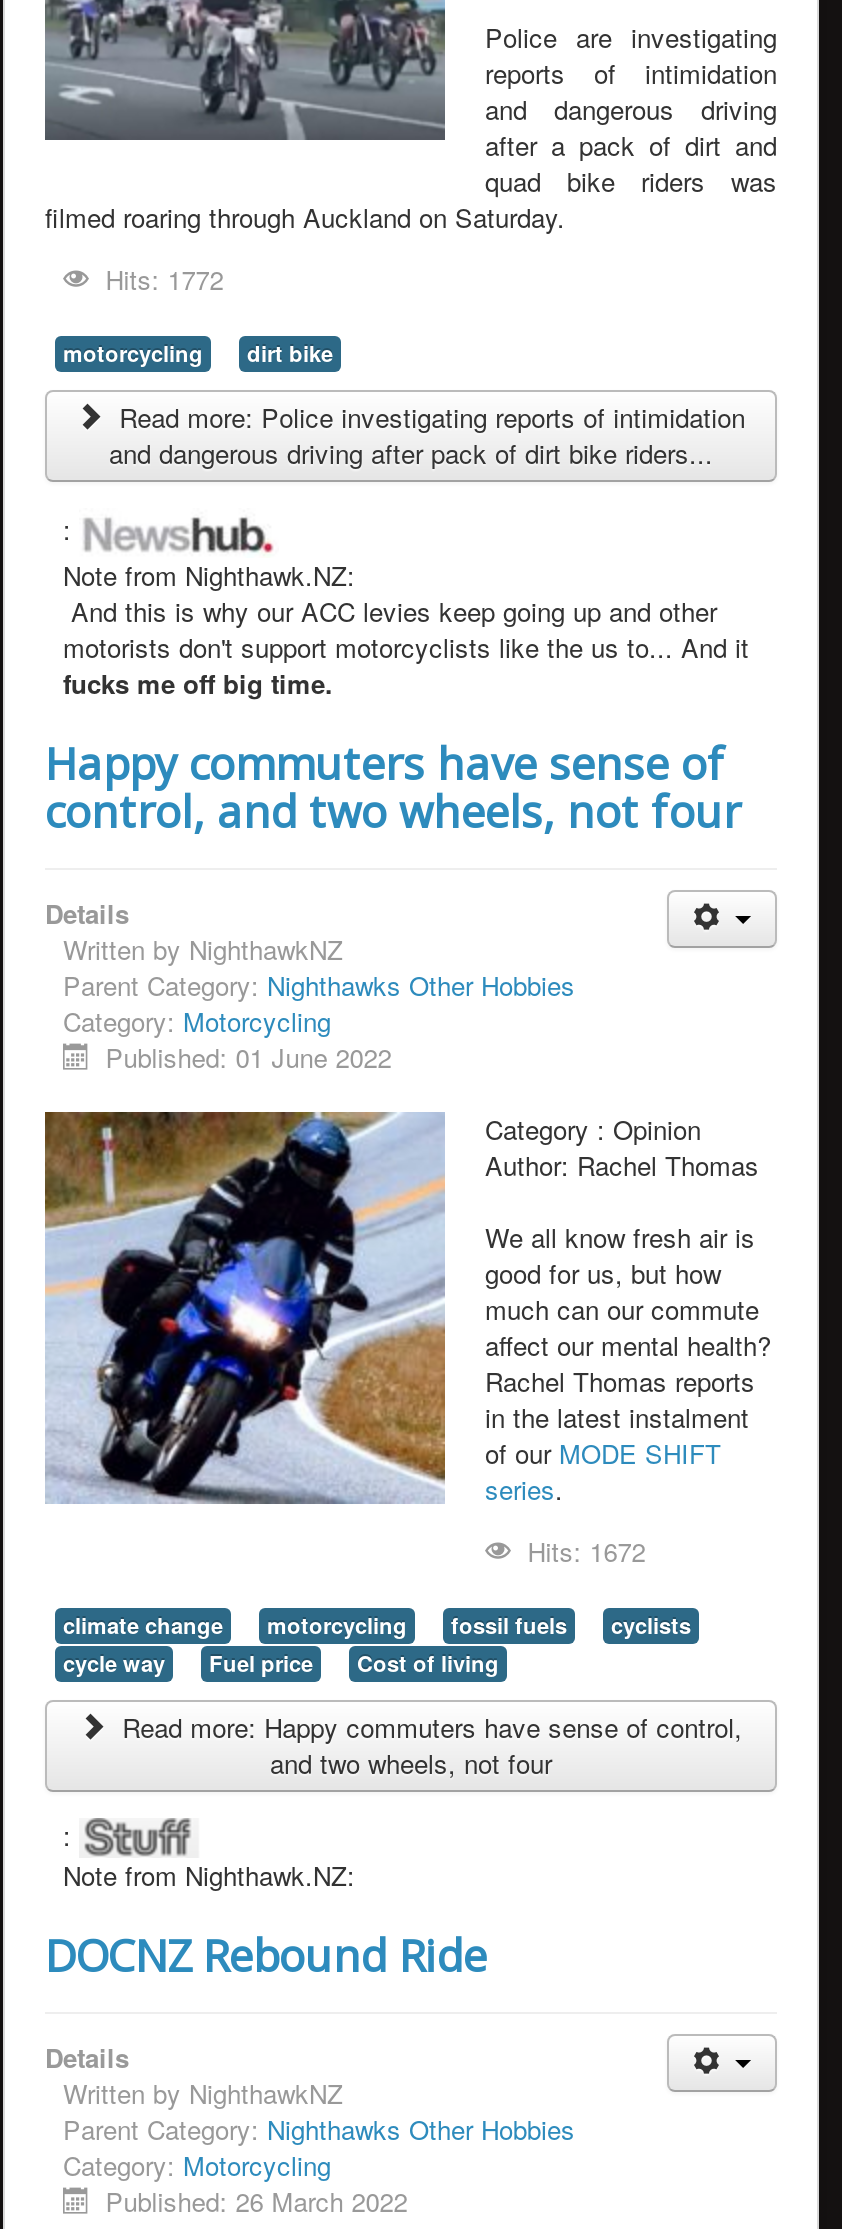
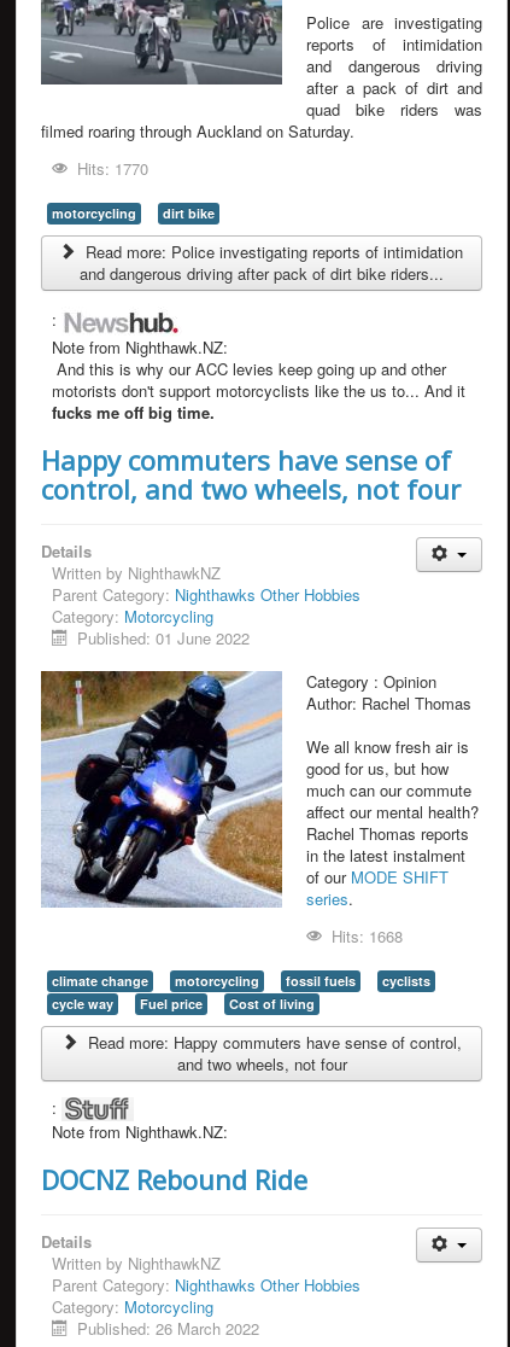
[105,259,223,297] Hits: 1772 -> [77,156,149,179] Hits: 1770
[527,1531,645,1569] Hits: 1672 -> [332,924,403,947] Hits: 1668

